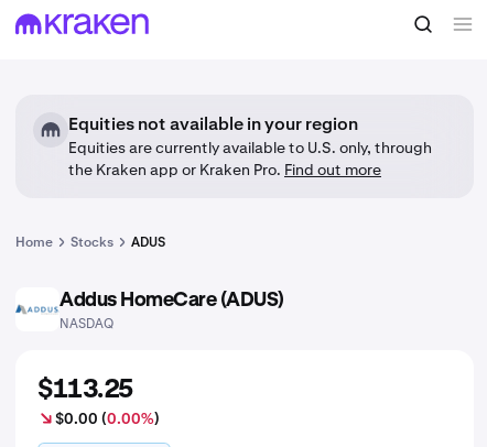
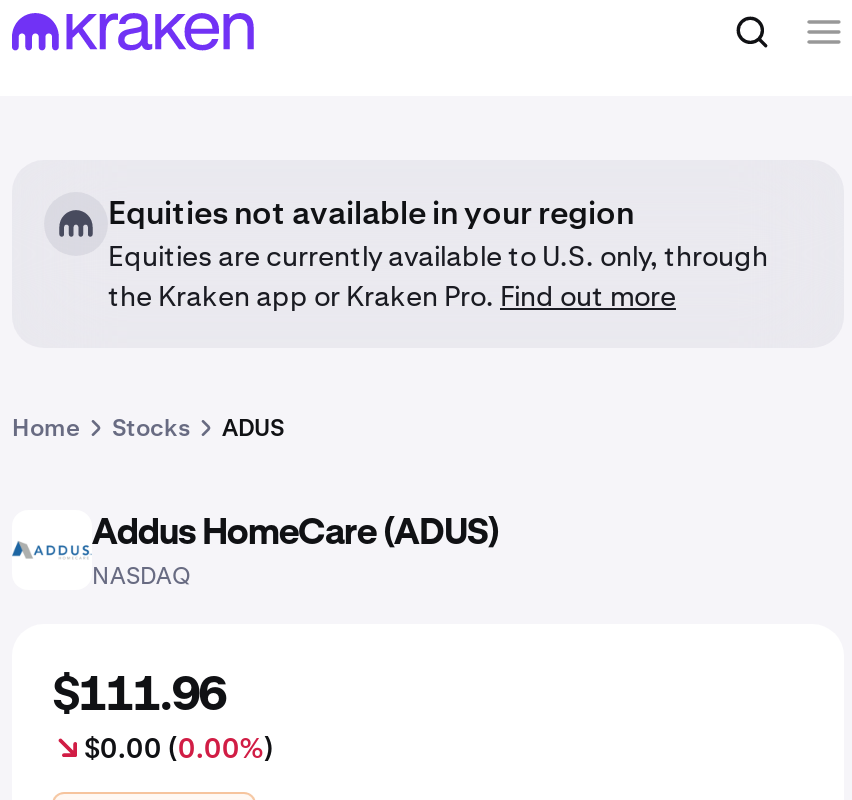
[37,377,133,403] $113.25 -> [52,672,225,720] $111.96

